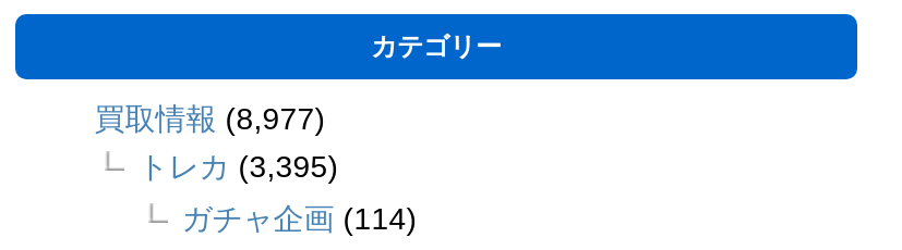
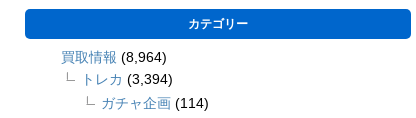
[94,102,325,137] 買取情報(8,977) -> [61,49,167,65] 買取情報(8,964)
[138,150,339,184] トレカ(3,395) -> [81,71,173,87] トレカ(3,394)

